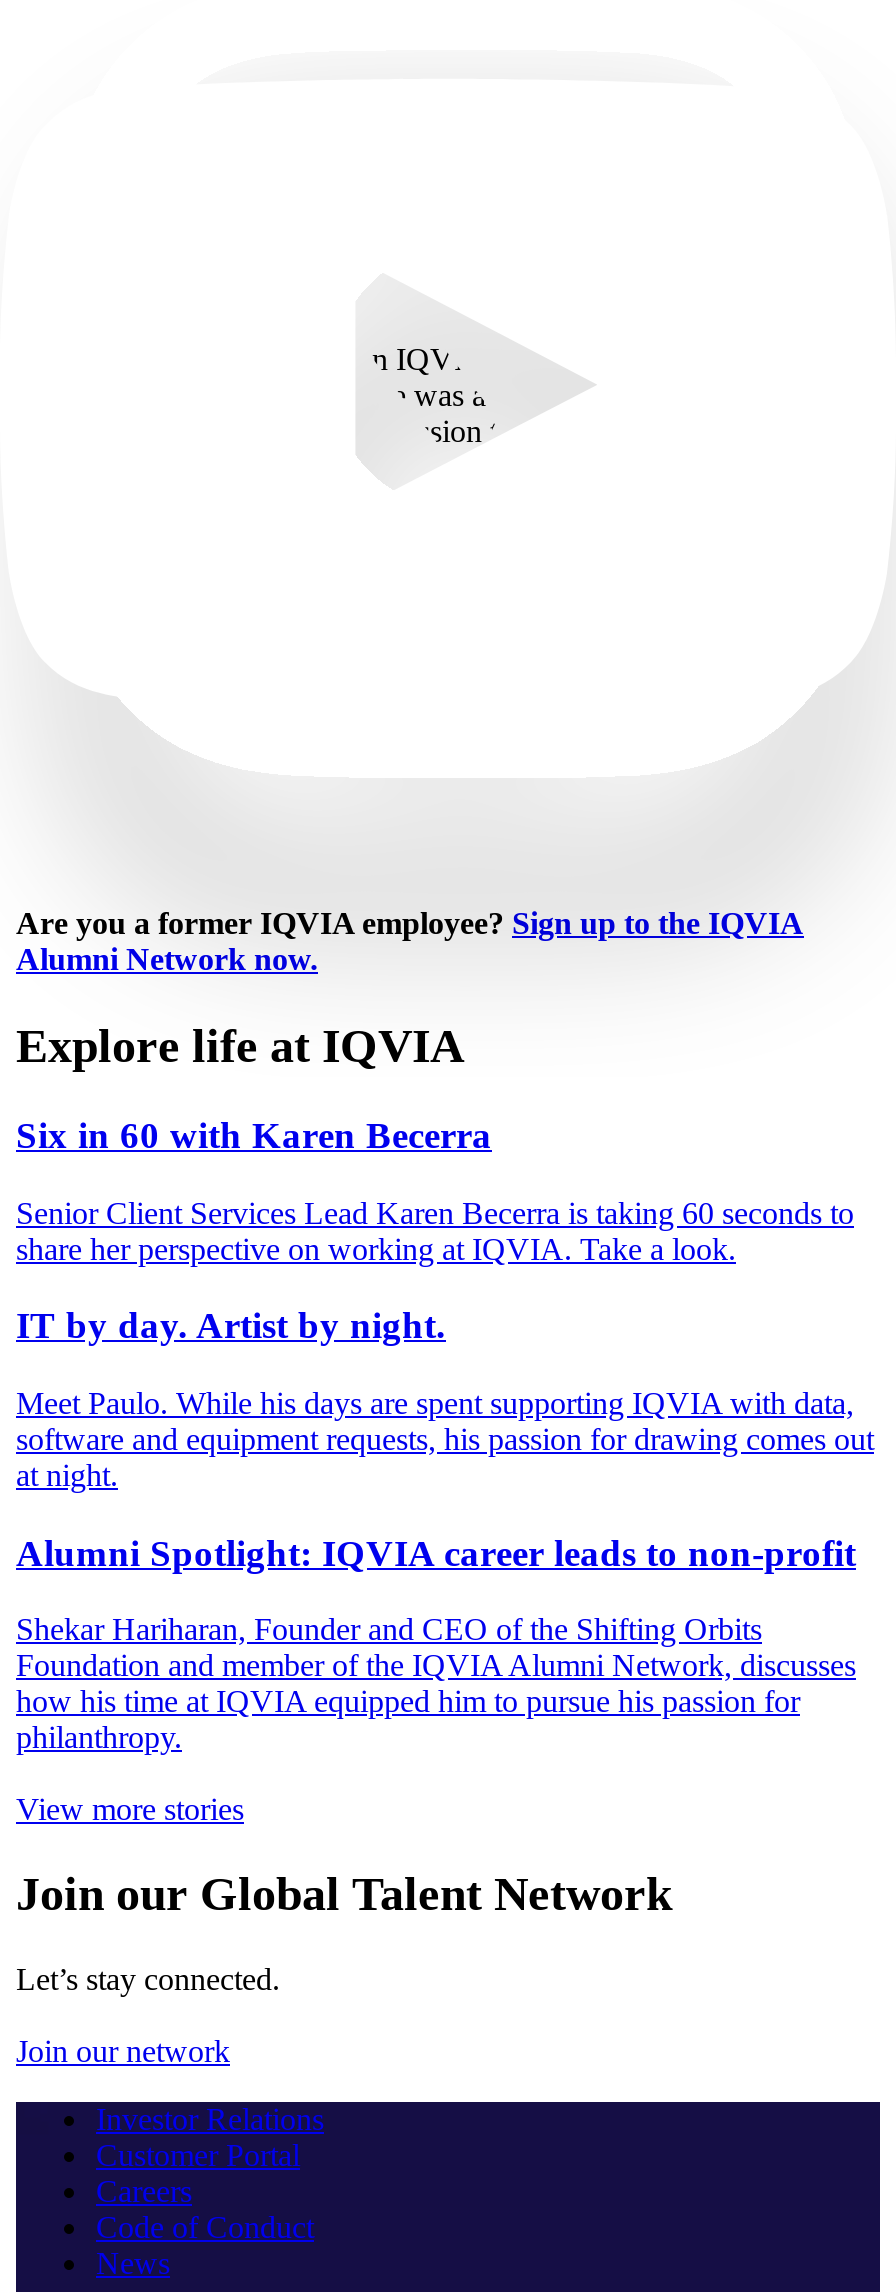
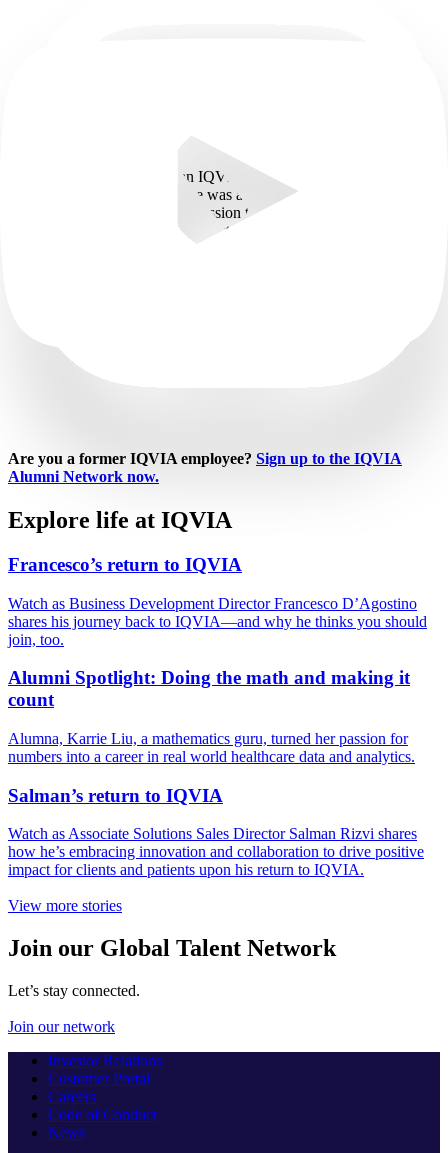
[16,1114,492,1156] Six in 60 with Karen Becerra -> [8,554,242,575] Francesco’s return to IQVIA
[16,1195,854,1265] Senior Client Services Lead Karen Becerra is taking 60 seconds to | share her perspective on working at IQVIA. Take a look. -> [8,595,427,648] Watch as Business Development Director Francesco D’Agostino | shares his journey back to IQVIA—and why he thinks you should | join, too.
[16,1305,446,1347] IT by day. Artist by night. -> [8,667,410,710] Alumni Spotlight: Doing the math and making it | count
[16,1386,874,1492] Meet Paulo. While his days are spent supporting IQVIA with data, | software and equipment requests, his passion for drawing comes out | at night. -> [8,730,415,765] Alumna, Karrie Liu, a mathematics guru, turned her passion for | numbers into a career in real world healthcare data and analytics.
[16,1532,856,1574] Alumni Spotlight: IQVIA career leads to non-profit -> [8,785,223,806] Salman’s return to IQVIA
[16,1613,856,1755] Shekar Hariharan, Founder and CEO of the Shifting Orbits | Foundation and member of the IQVIA Alumni Network, discusses | how his time at IQVIA equipped him to pursue his passion for | philanthropy. -> [8,825,424,878] Watch as Associate Solutions Sales Director Salman Rizvi shares | how he’s embracing innovation and collaboration to drive positive | impact for clients and patients upon his return to IQVIA.

